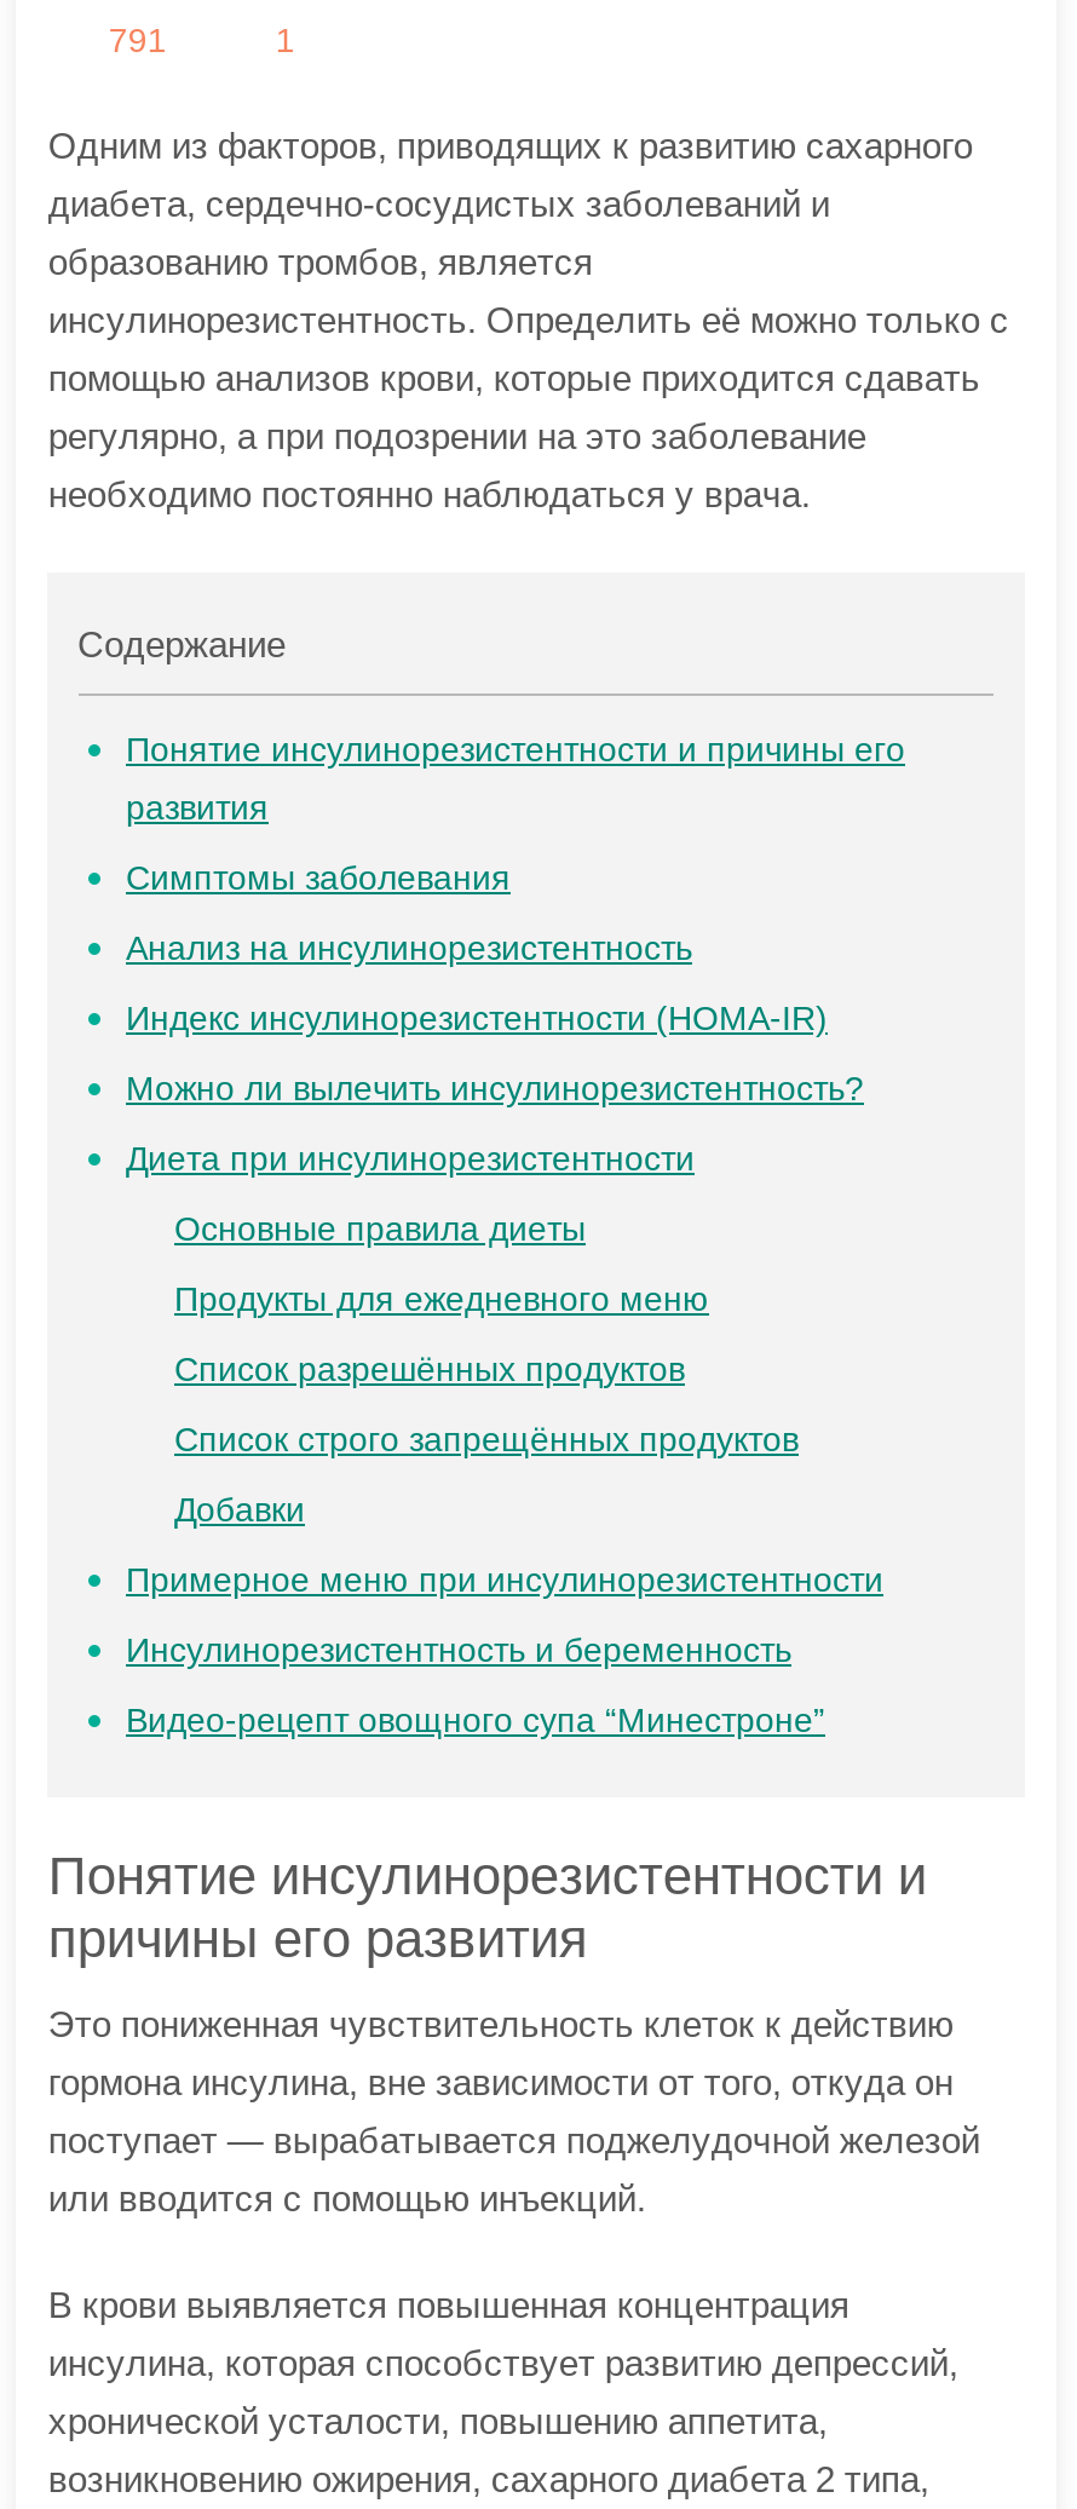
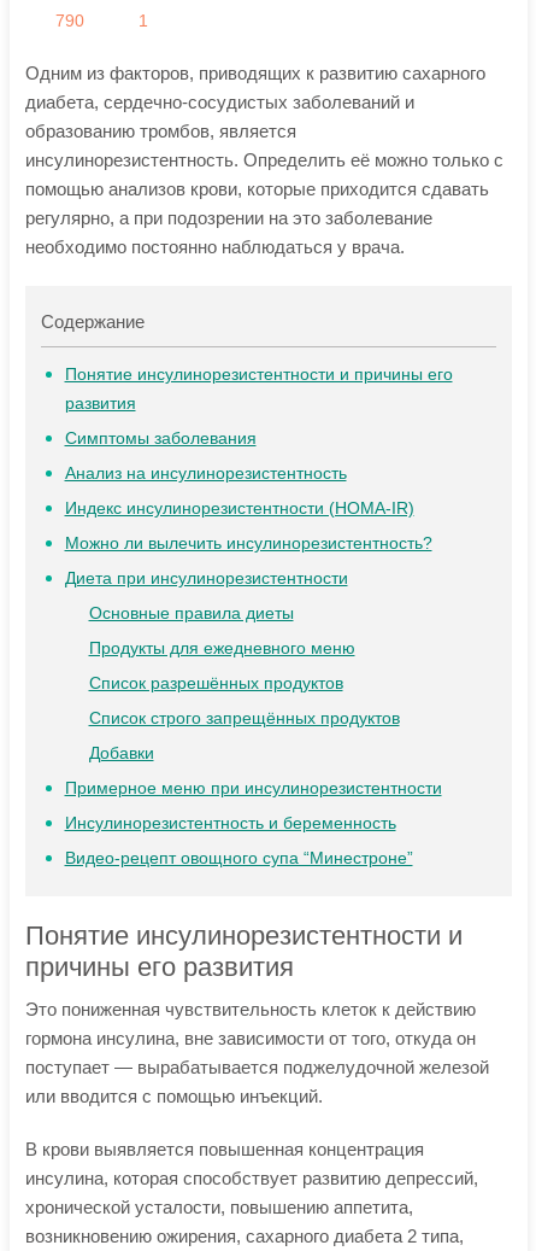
[109,21,167,59] 791 -> [56,11,85,30] 790

